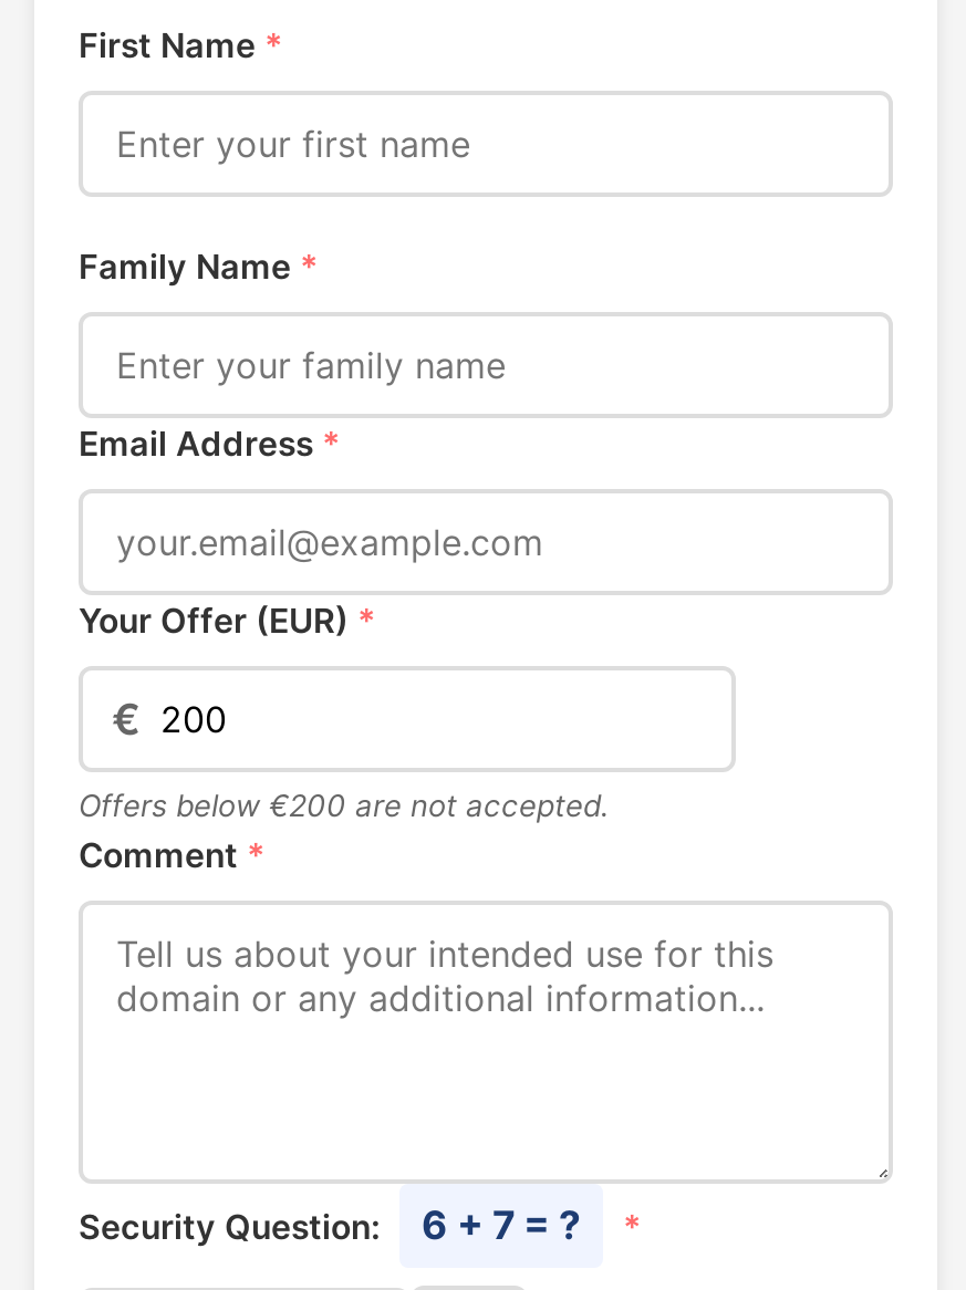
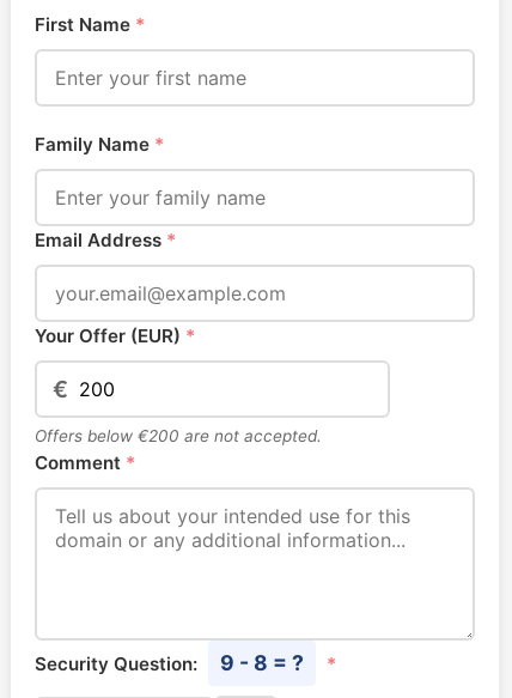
[422,1201,581,1248] 6 + 7 = ? -> [220,650,304,675] 9 - 8 = ?

